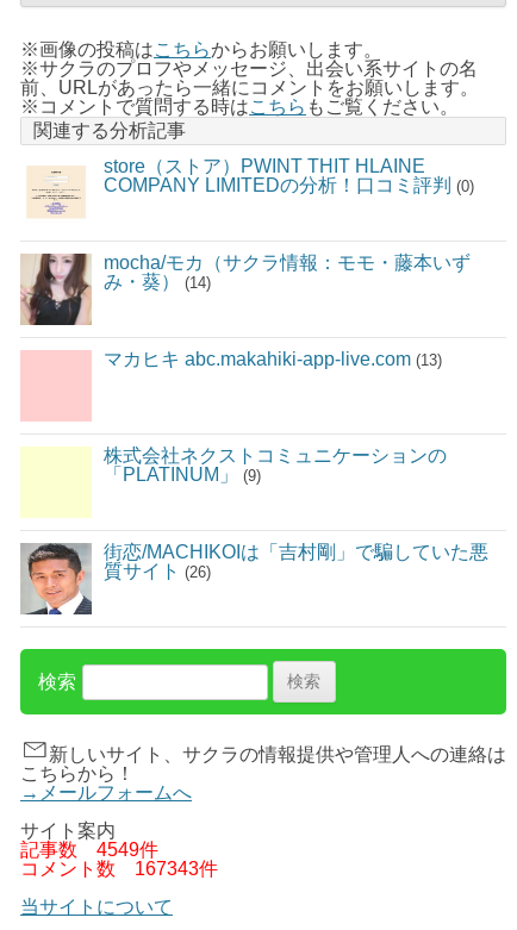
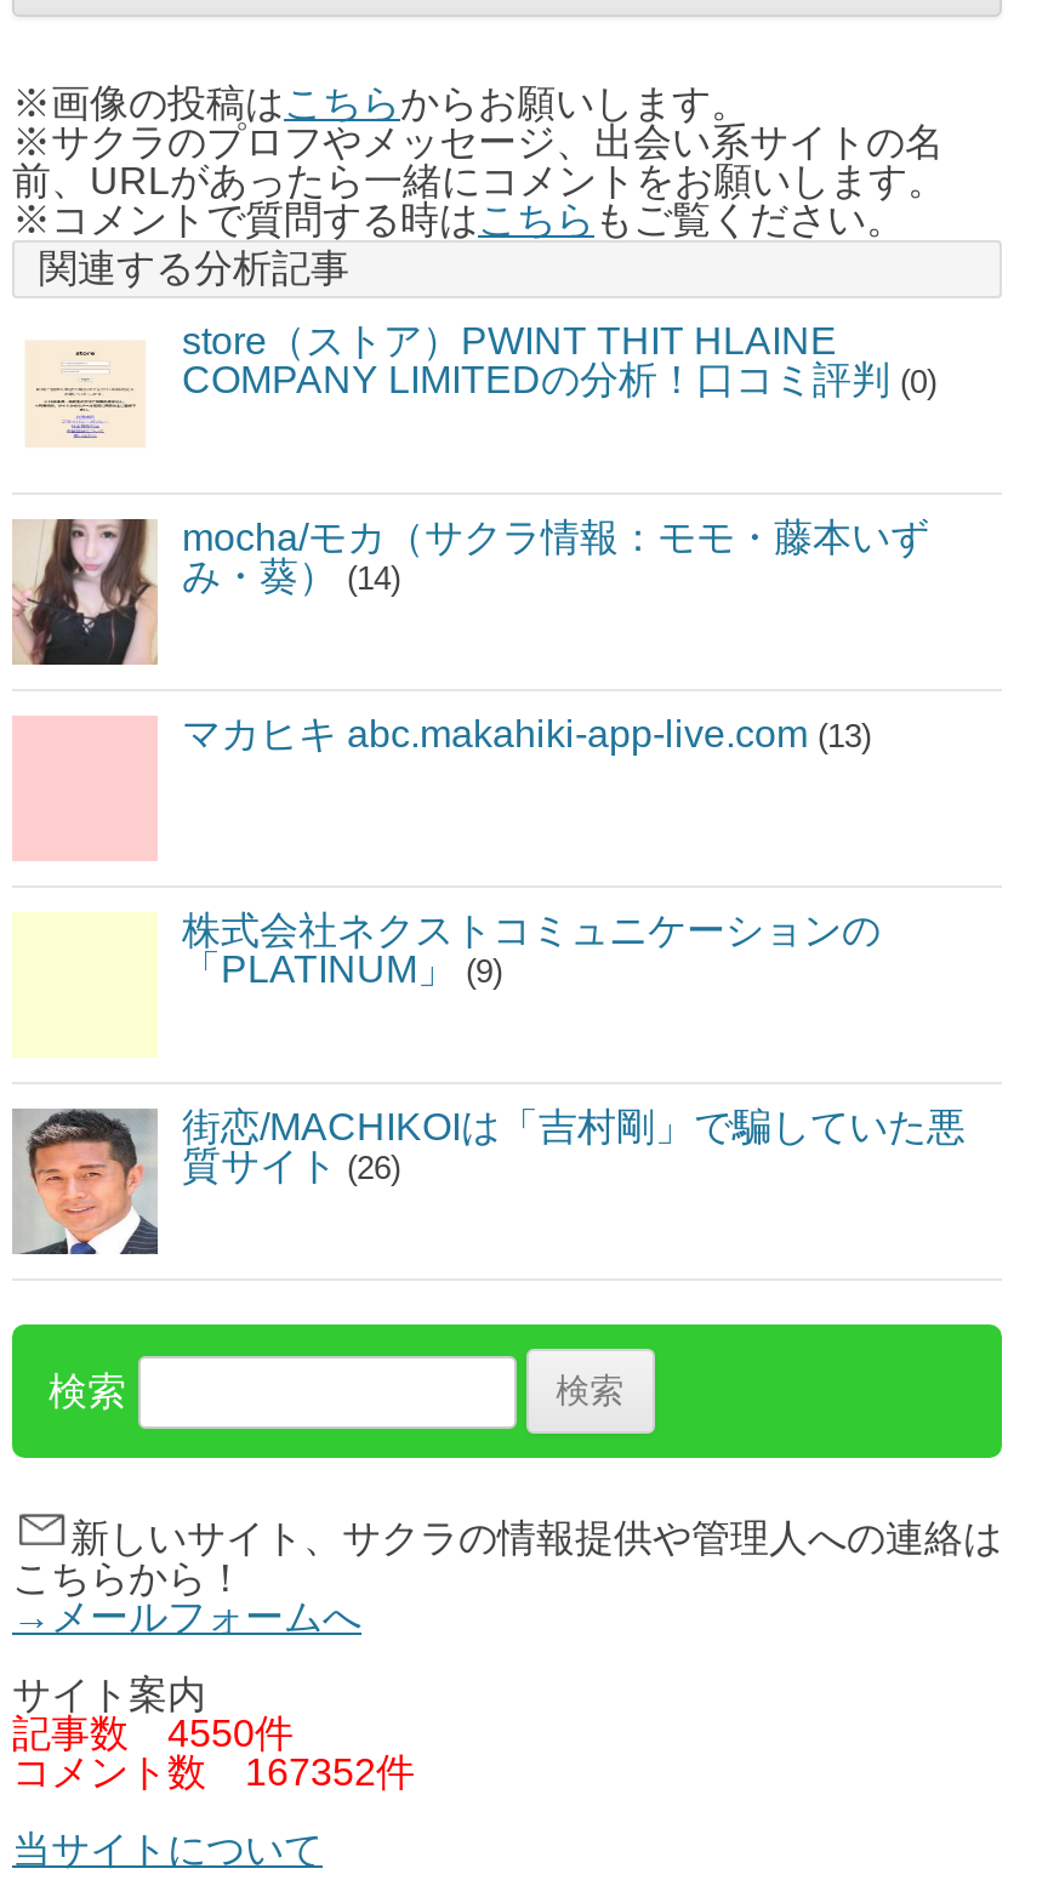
[20,839,158,860] 記事数4549件 -> [12,1712,294,1754] 記事数4550件
[20,858,218,879] コメント数167343件 -> [12,1751,415,1792] コメント数167352件

